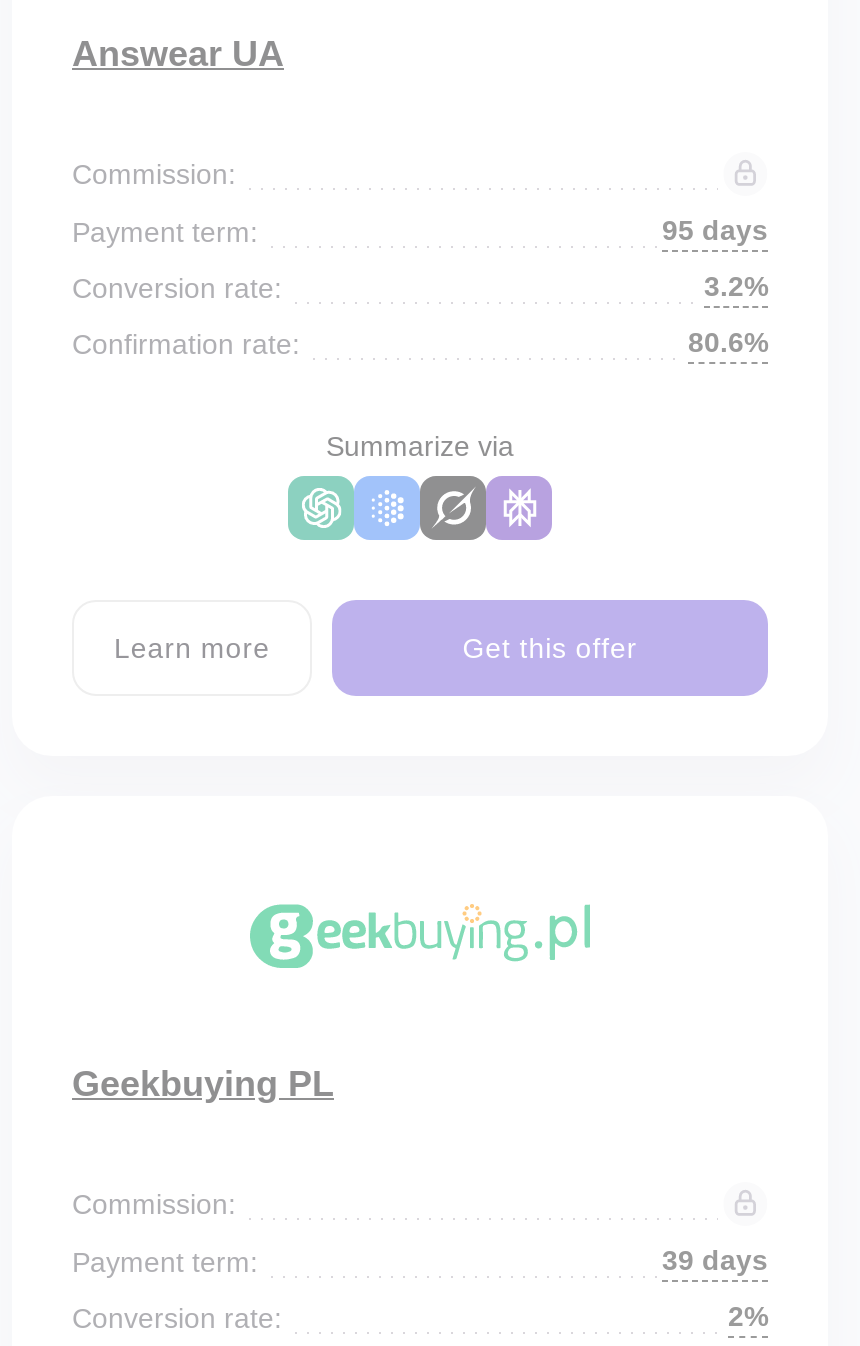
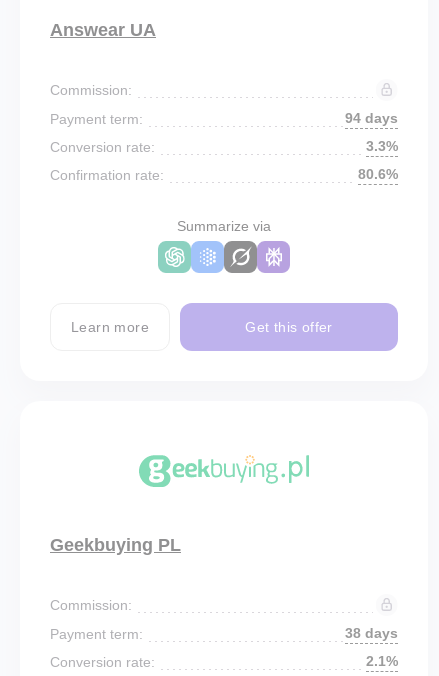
[662,214,768,246] 95 days -> [345,110,398,126] 94 days
[704,270,768,302] 3.2% -> [366,138,398,154] 3.3%
[662,1244,768,1276] 39 days -> [345,625,398,641] 38 days
[728,1300,768,1332] 2% -> [366,653,398,669] 2.1%

